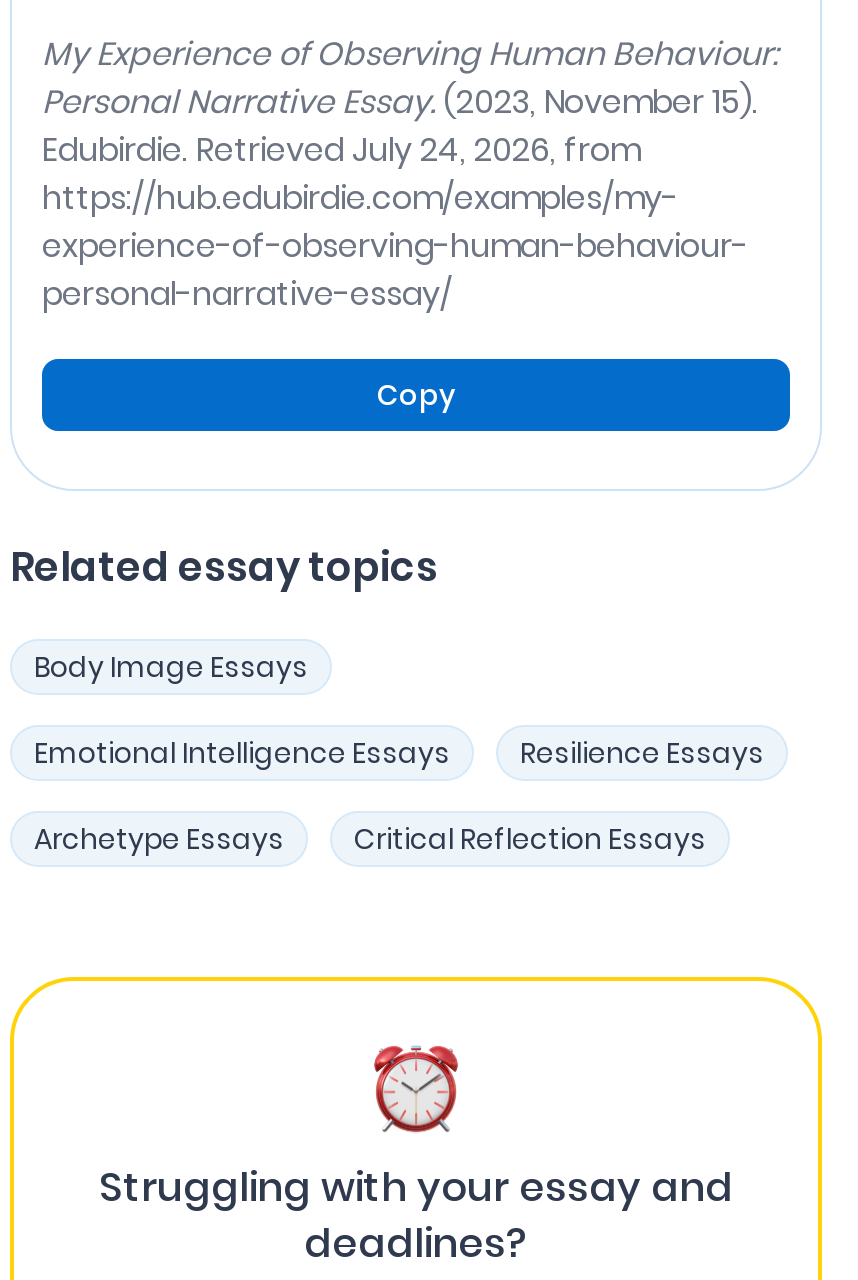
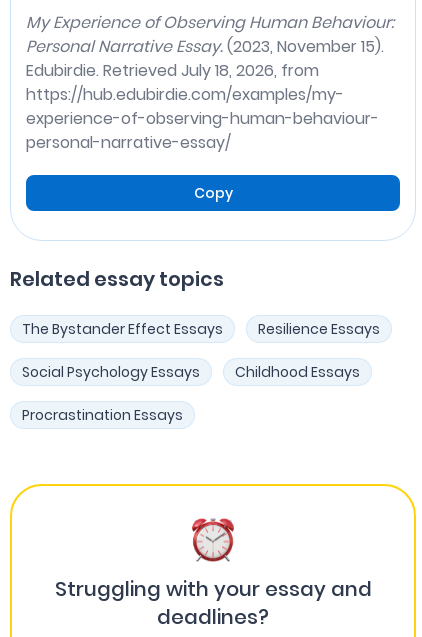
[42,126,640,172] Edubirdie. Retrieved July 24, 2026, from -> [26,59,319,82] Edubirdie. Retrieved July 18, 2026, from
[34,646,450,772] Body Image Essays | Emotional Intelligence Essays -> [22,319,223,339] The Bystander Effect Essays
moved [520,732,764,772] -> [258,319,380,339]: Resilience Essays
[34,818,706,858] Archetype Essays | Critical Reflection Essays -> [22,362,360,425] Social Psychology Essays | Childhood Essays | Procrastination Essays

